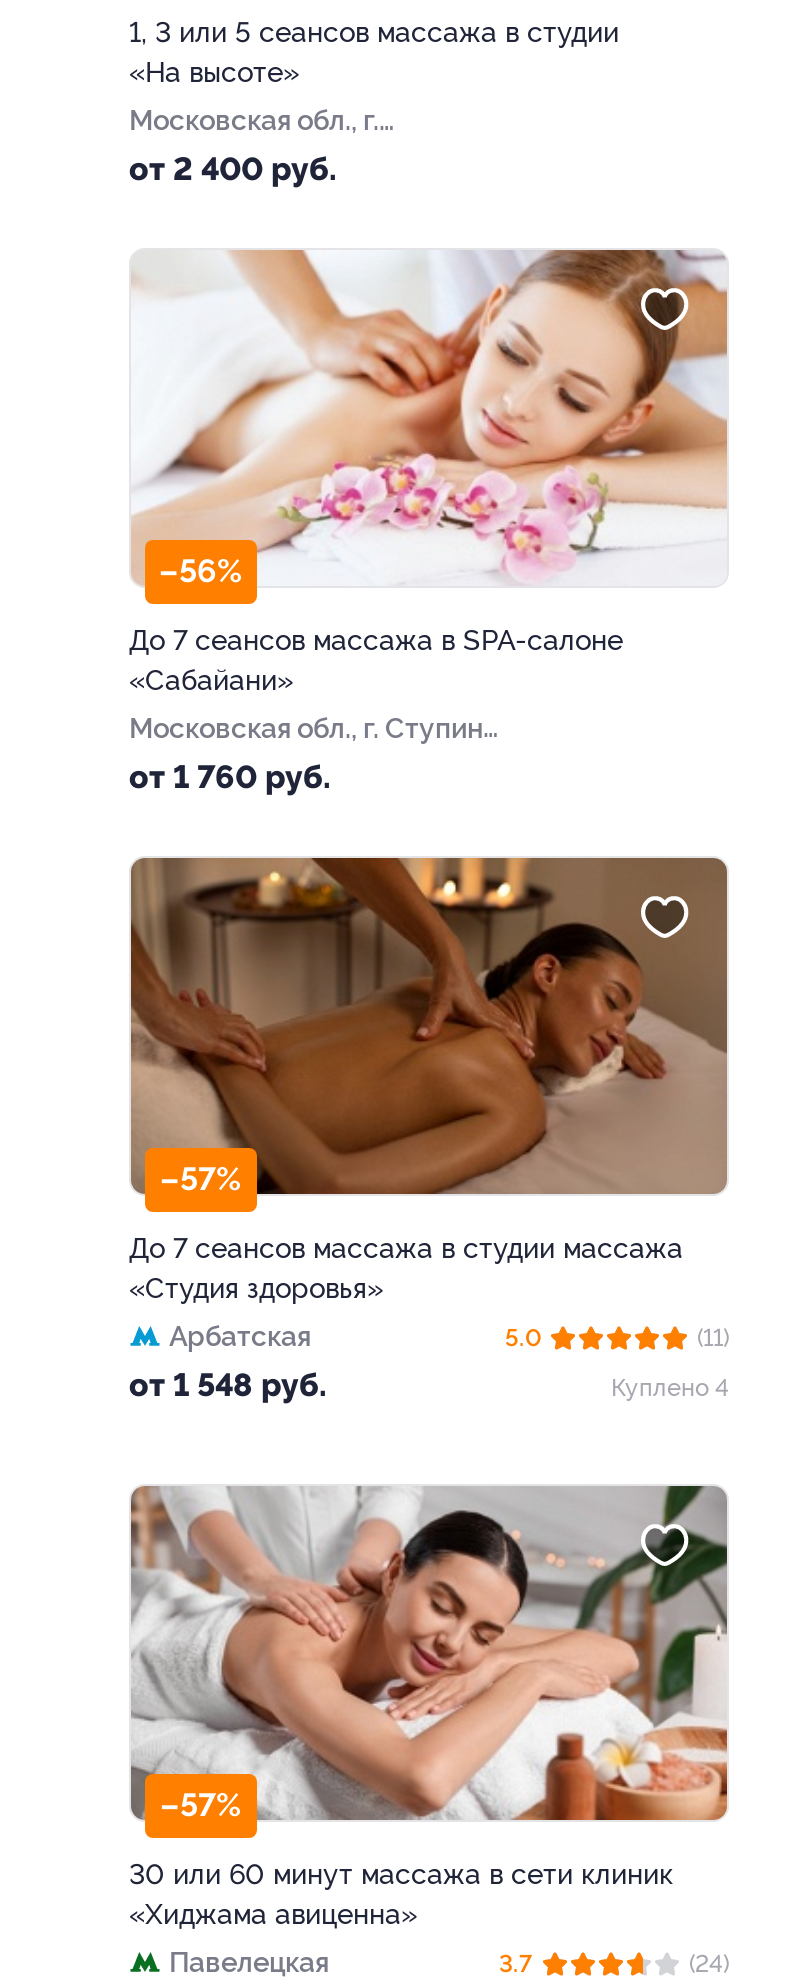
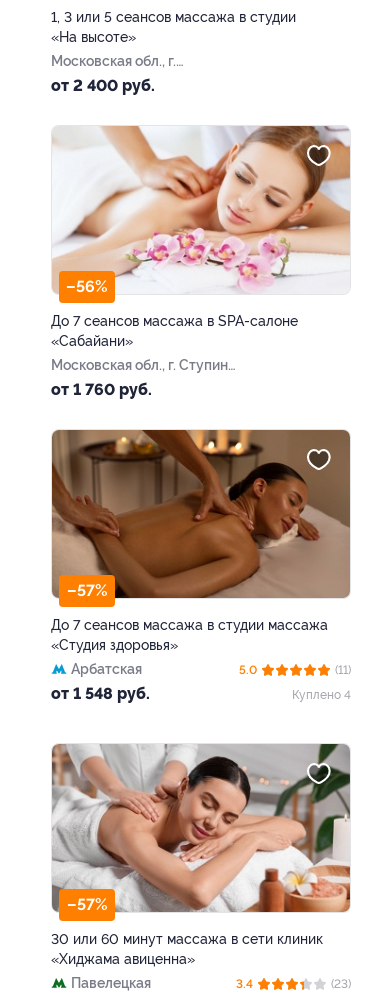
[499,1951,533,1979] 3.7 -> [236,977,253,991] 3.4
[689,1951,729,1979] (24) -> [331,977,351,991] (23)

